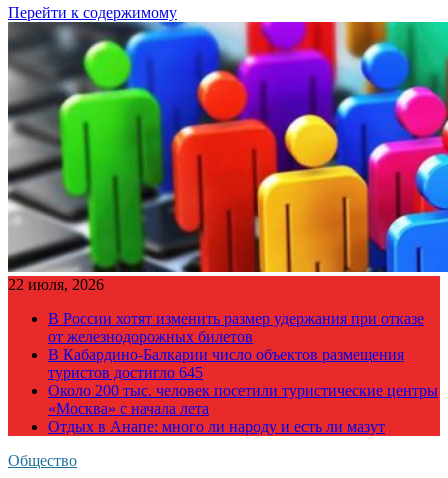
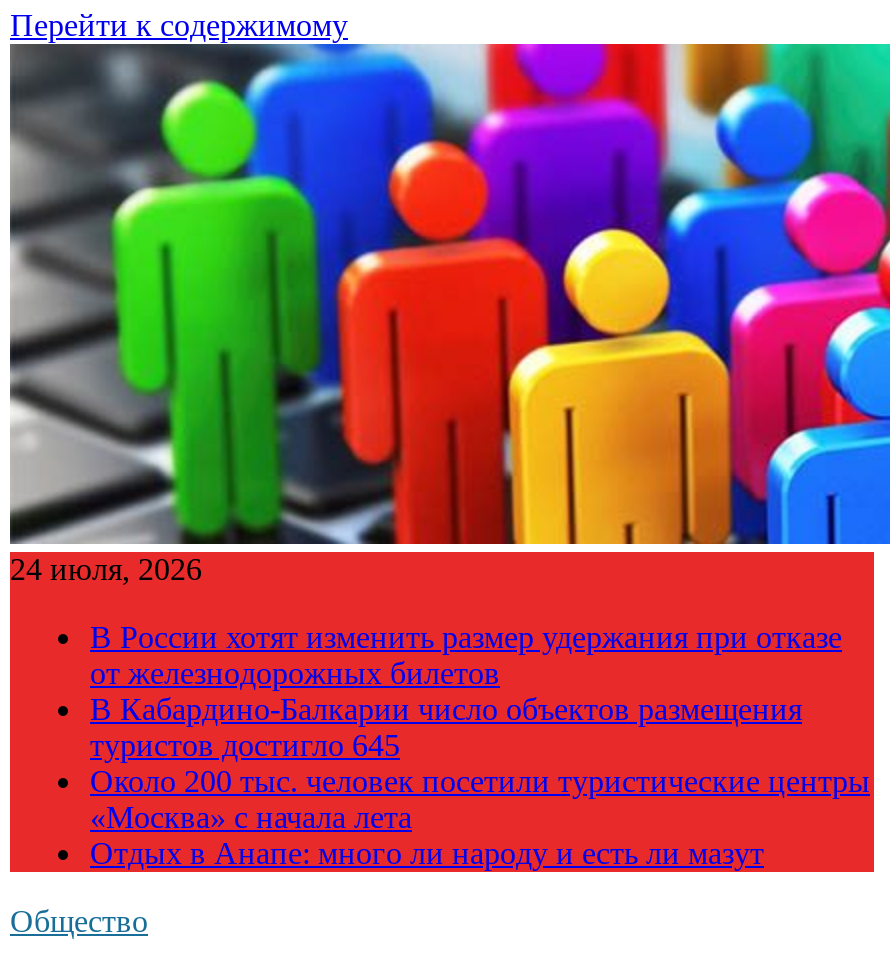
[8,276,104,293] 22 июля, 2026 -> [10,552,202,586] 24 июля, 2026

